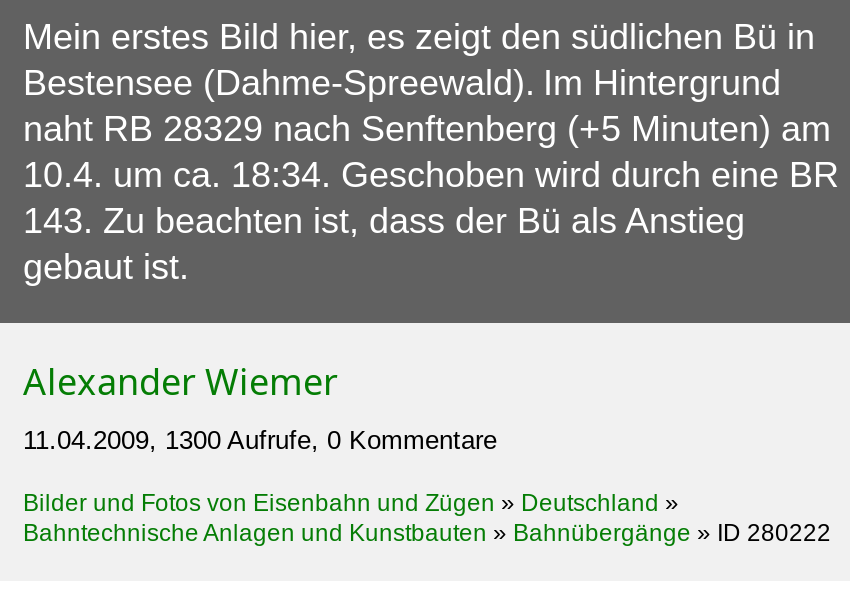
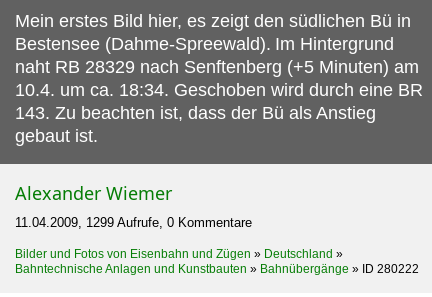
[23,425,497,455] 11.04.2009, 1300 Aufrufe, 0 Kommentare -> [15,215,252,230] 11.04.2009, 1299 Aufrufe, 0 Kommentare

